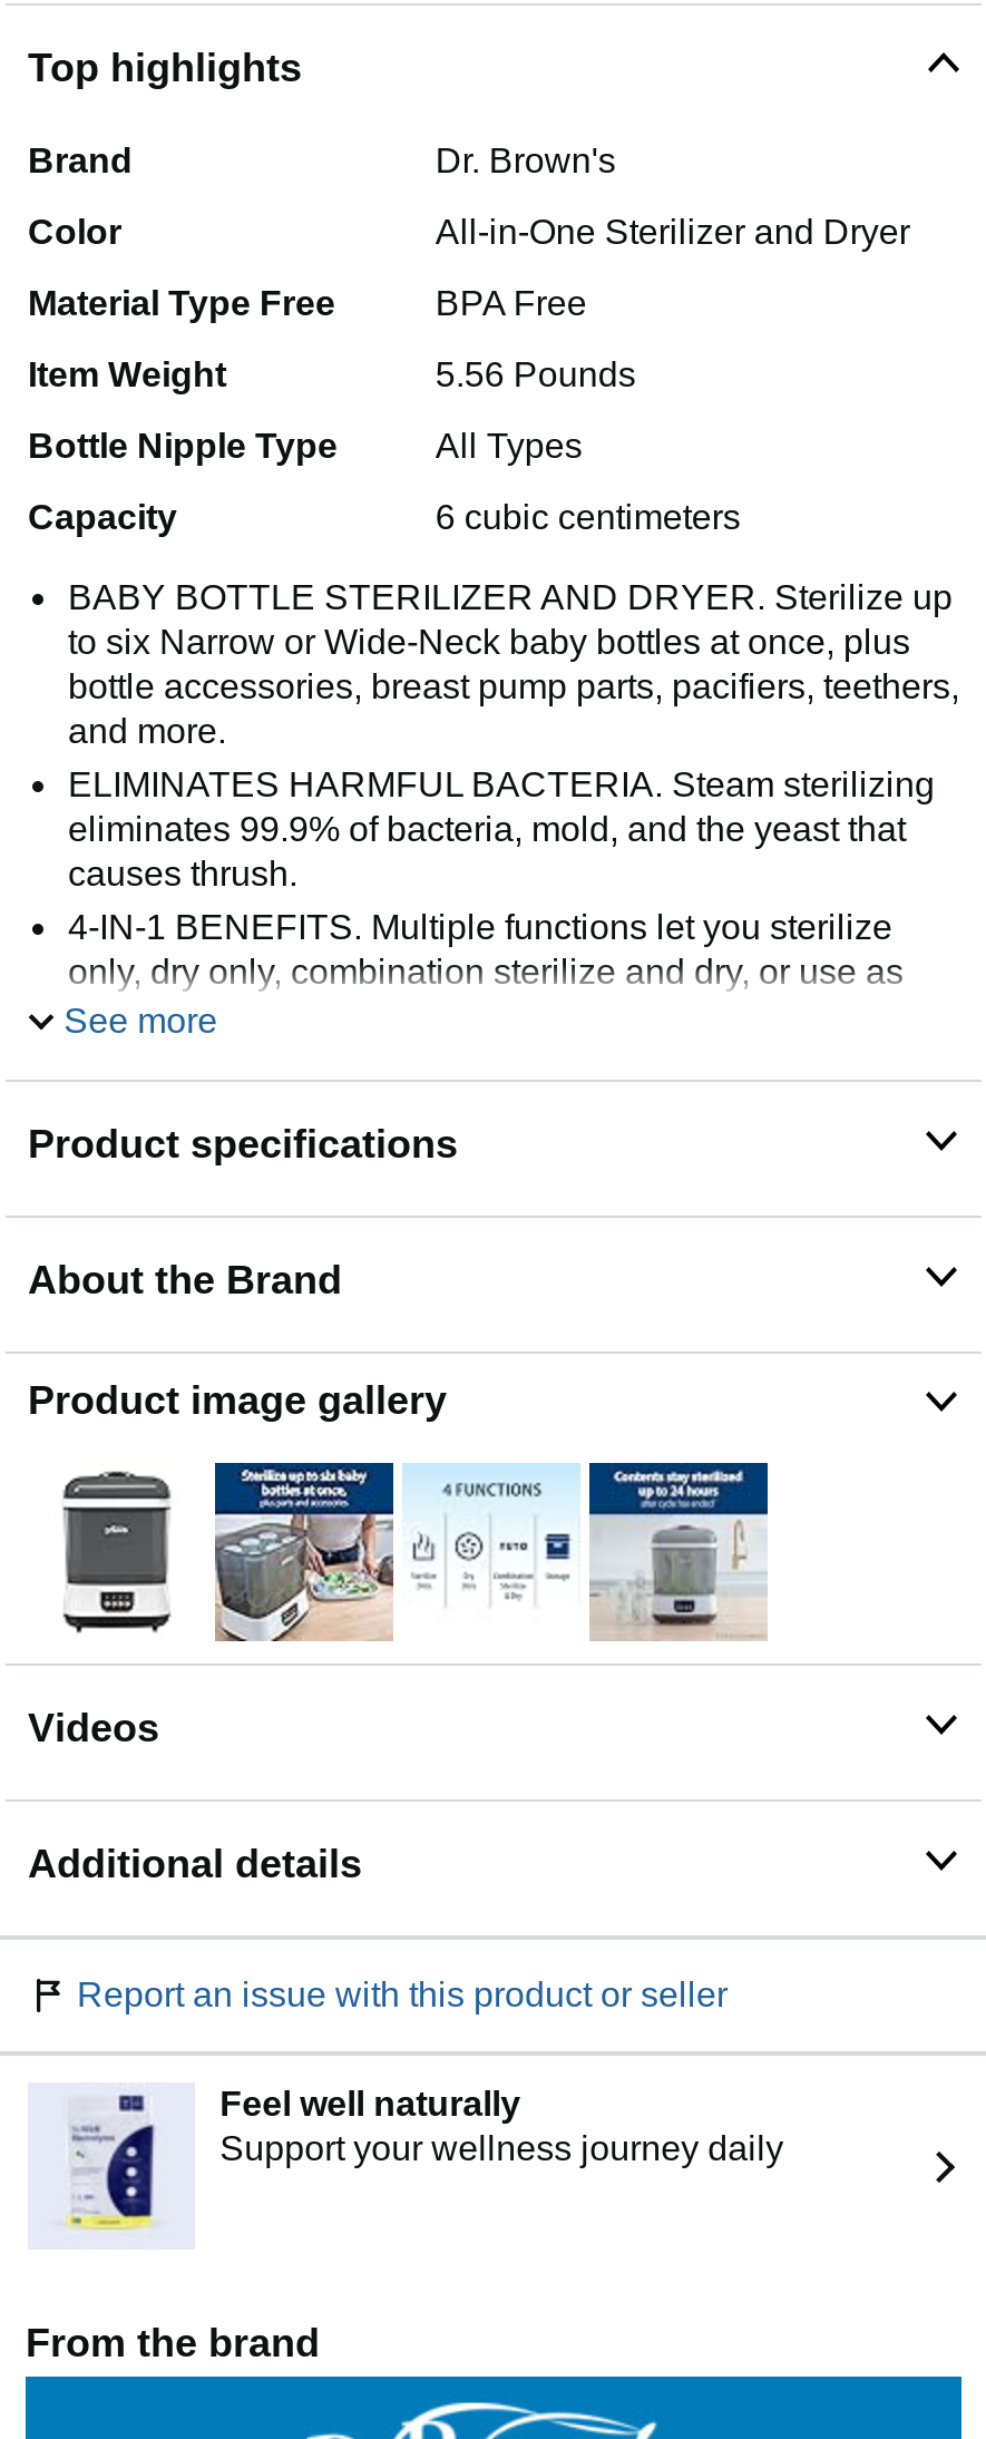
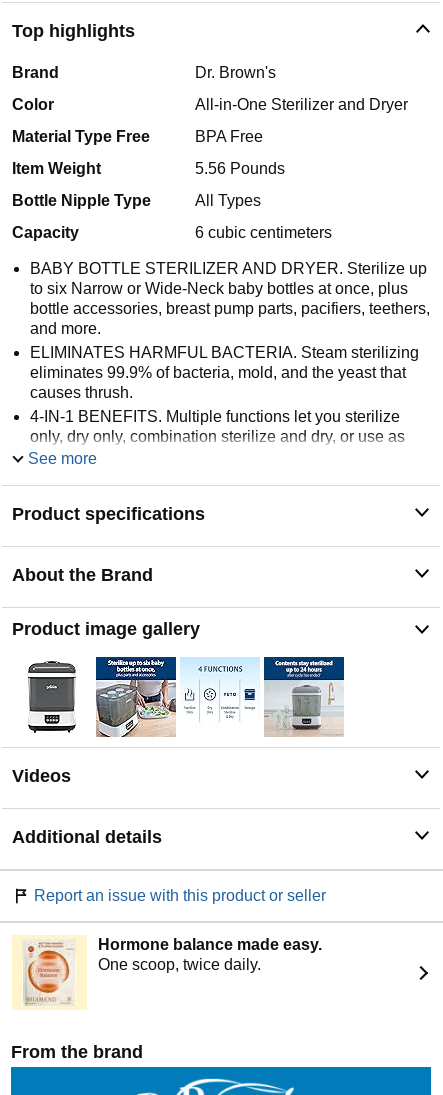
[32,2085,784,2245] [image] | Feel well naturally | Support your wellness journey daily -> [13,935,322,1009] [image] | Hormone balance made easy. | One scoop, twice daily.

